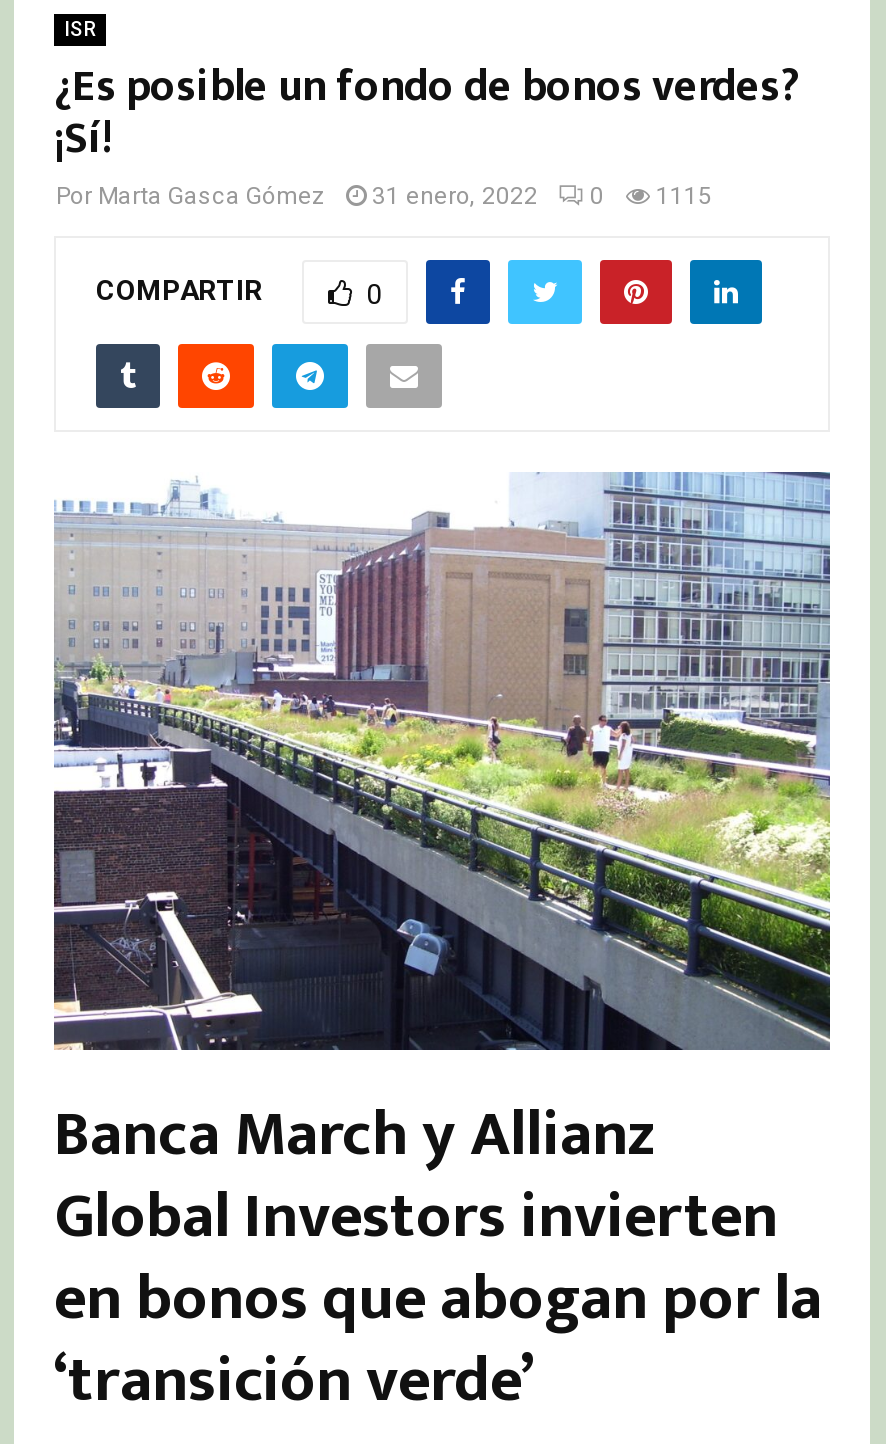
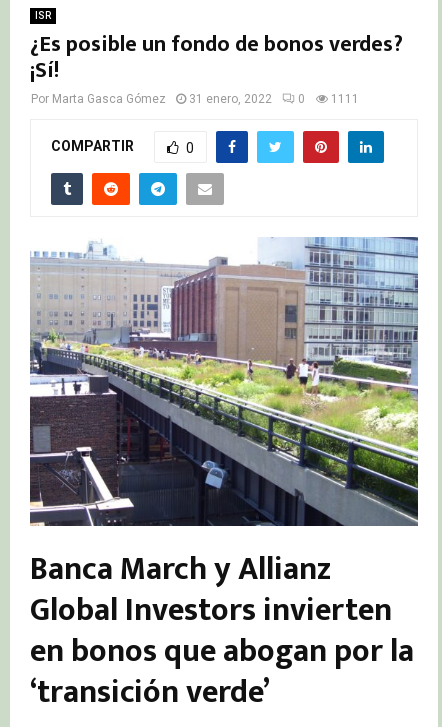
[56,182,712,210] Por Marta Gasca Gómez 31 enero, 2022 0 1115 -> [31,92,359,106] Por Marta Gasca Gómez 31 enero, 2022 0 1111

